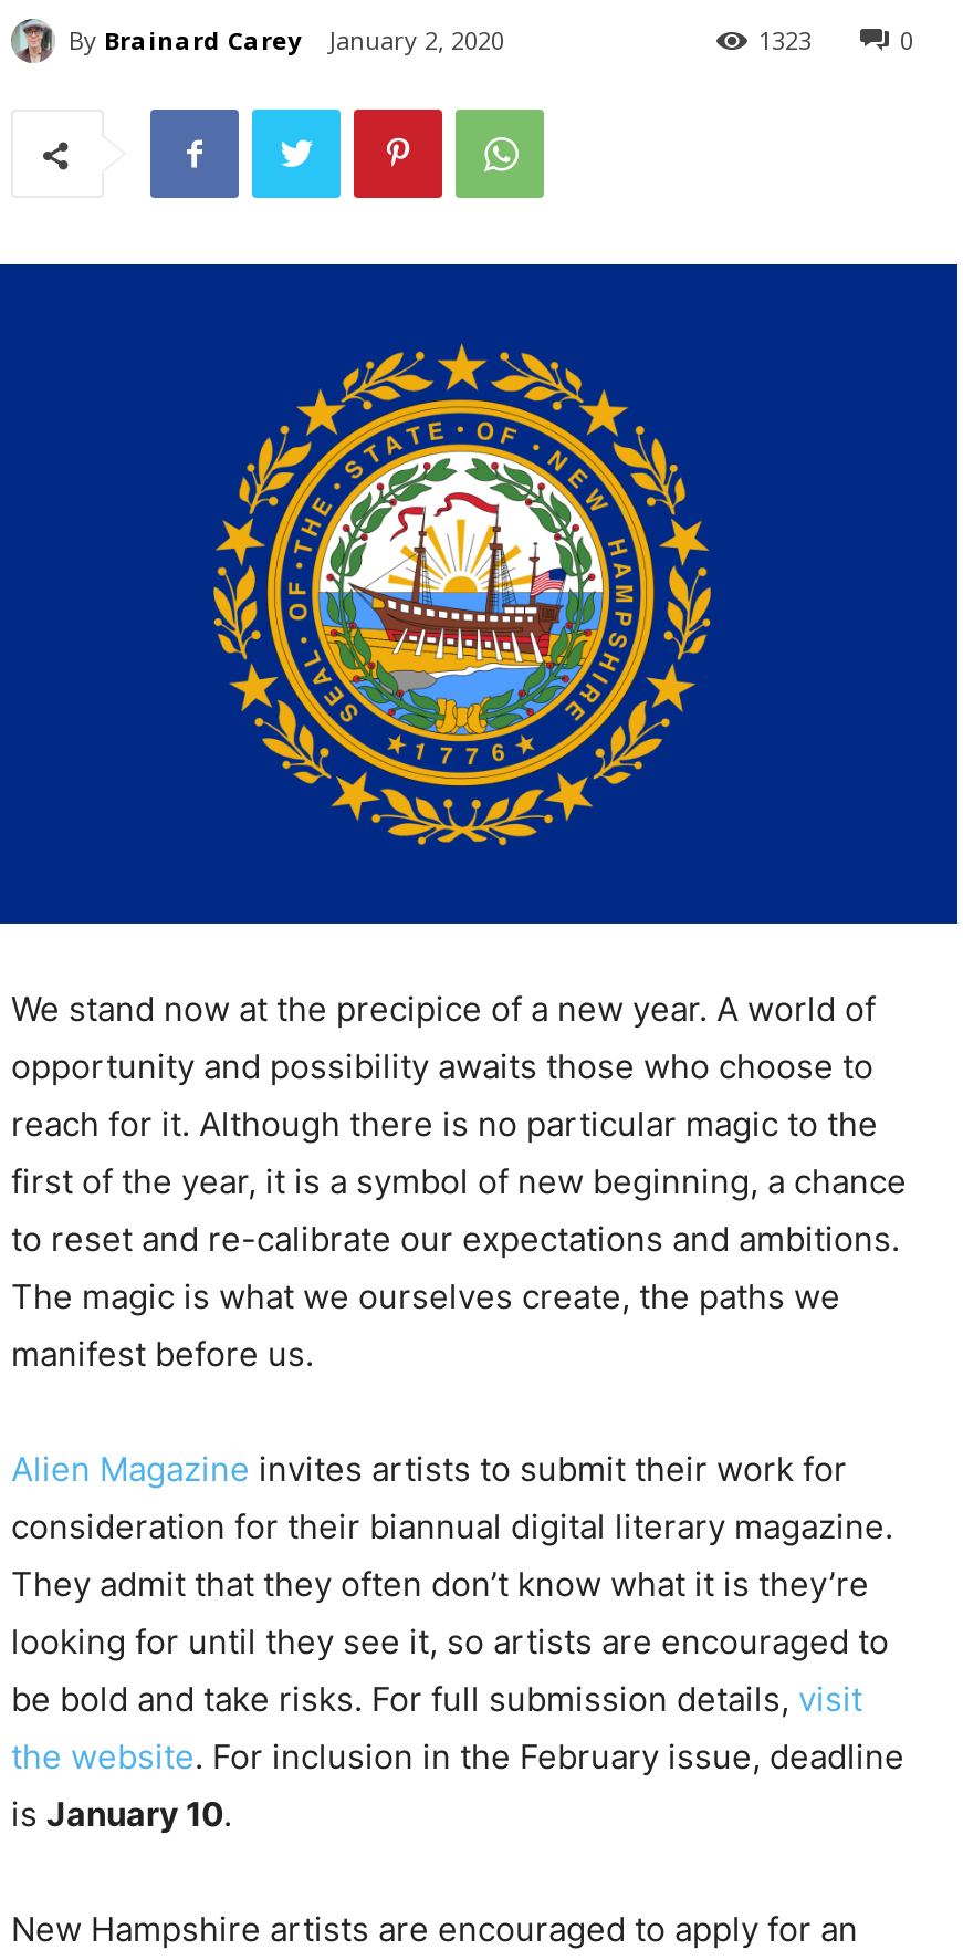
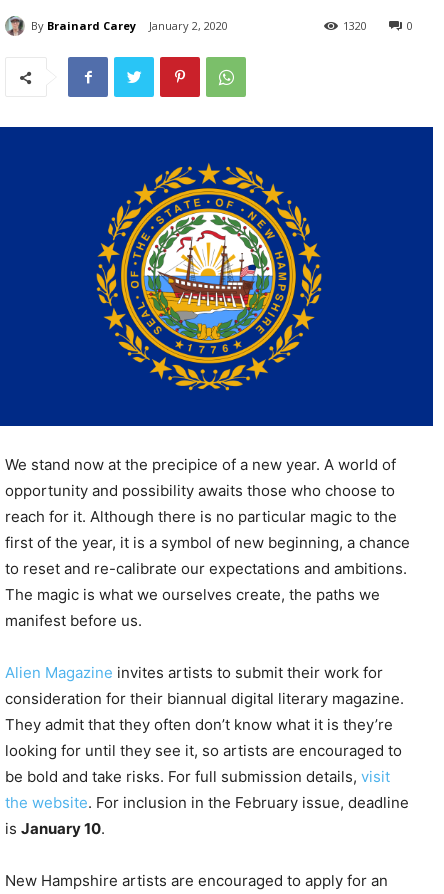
[758,23,812,57] 1323 -> [343,18,367,33] 1320

